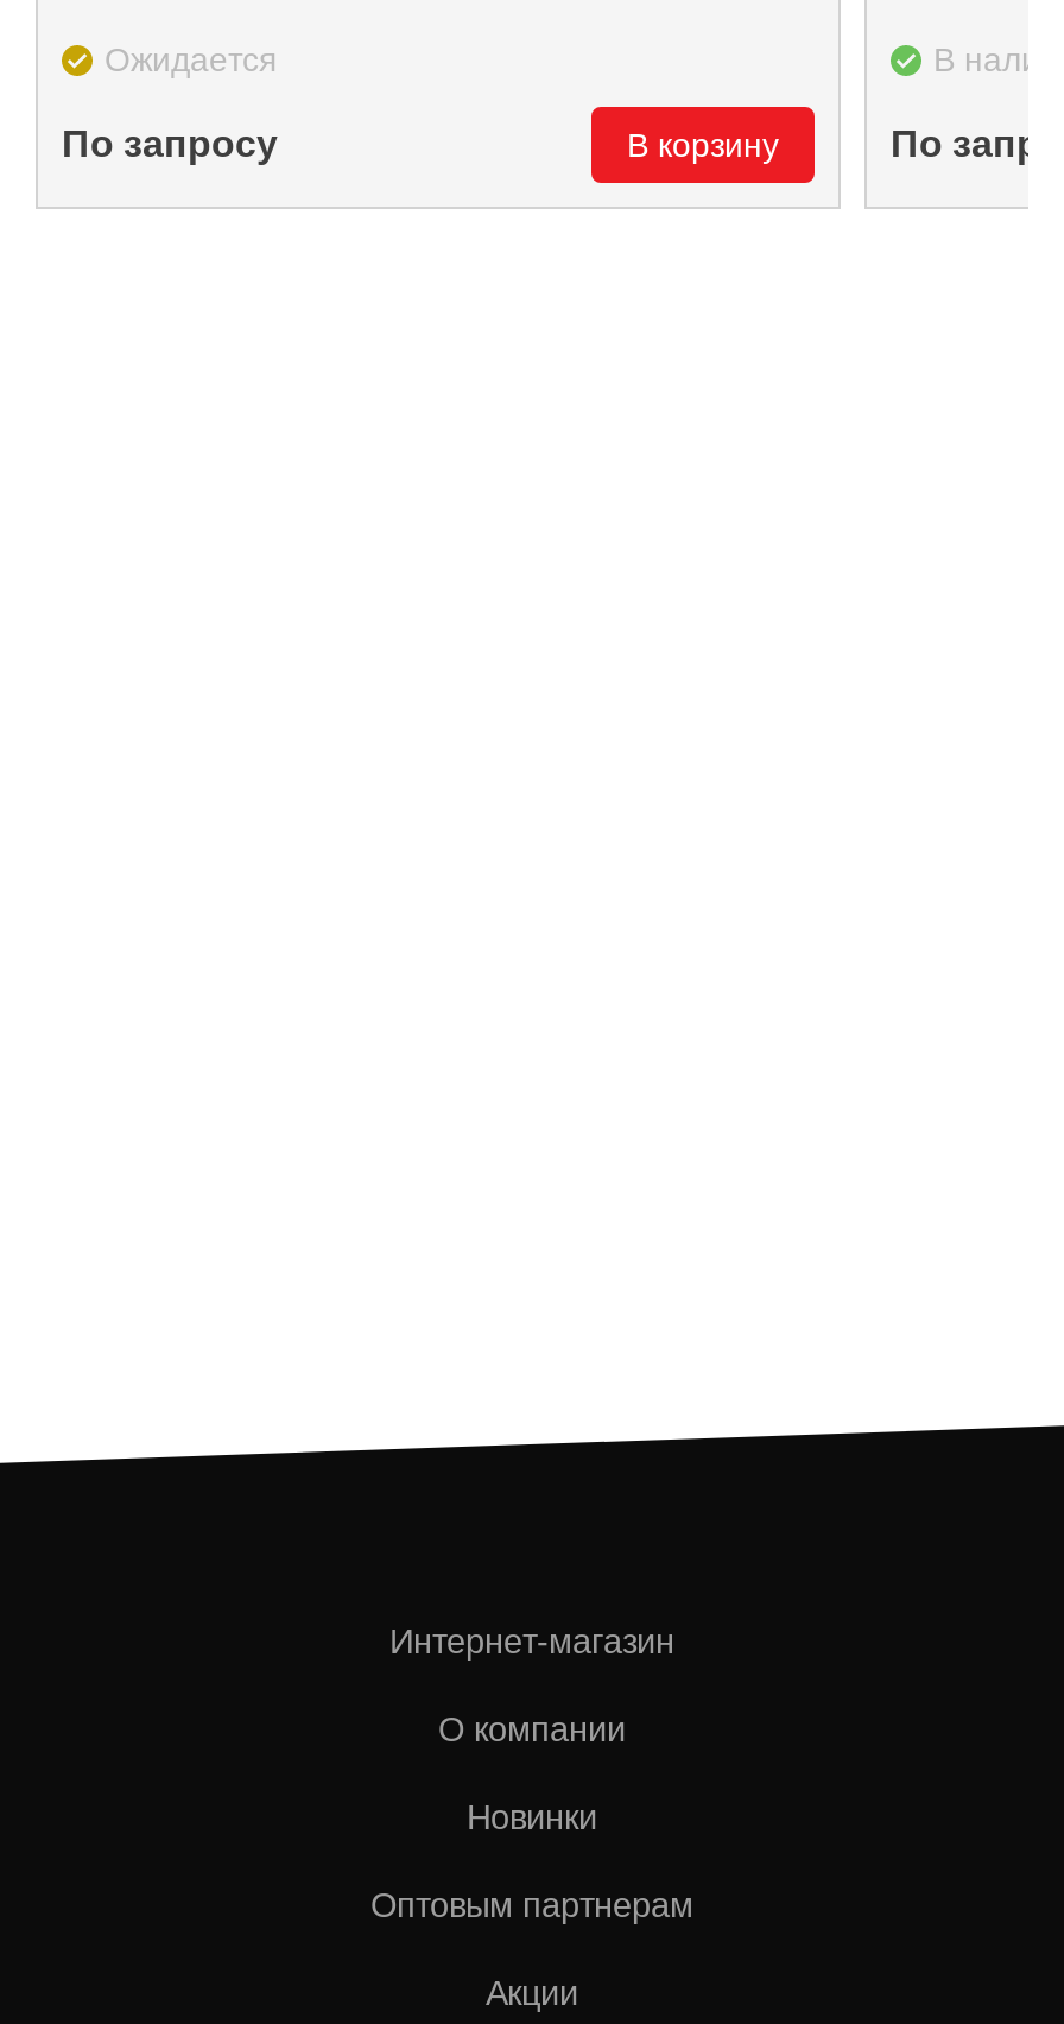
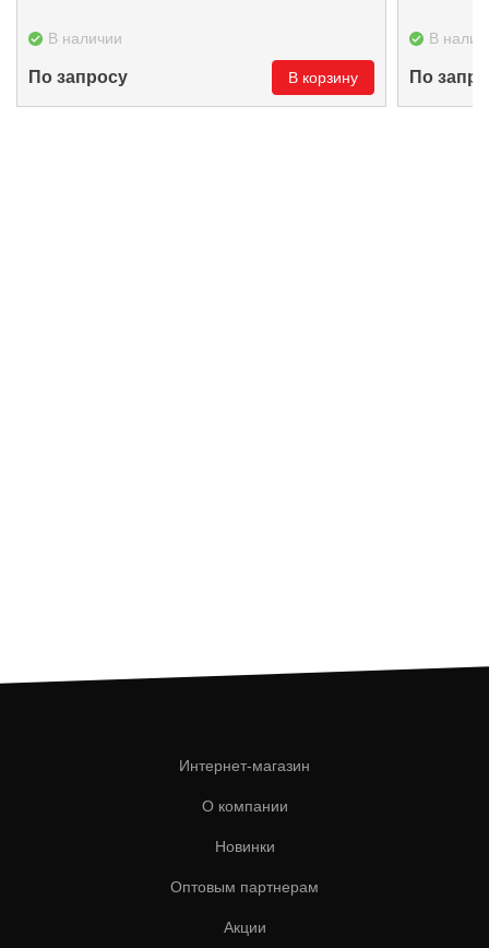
[104,41,278,79] Ожидается -> [48,30,122,47] В наличии

